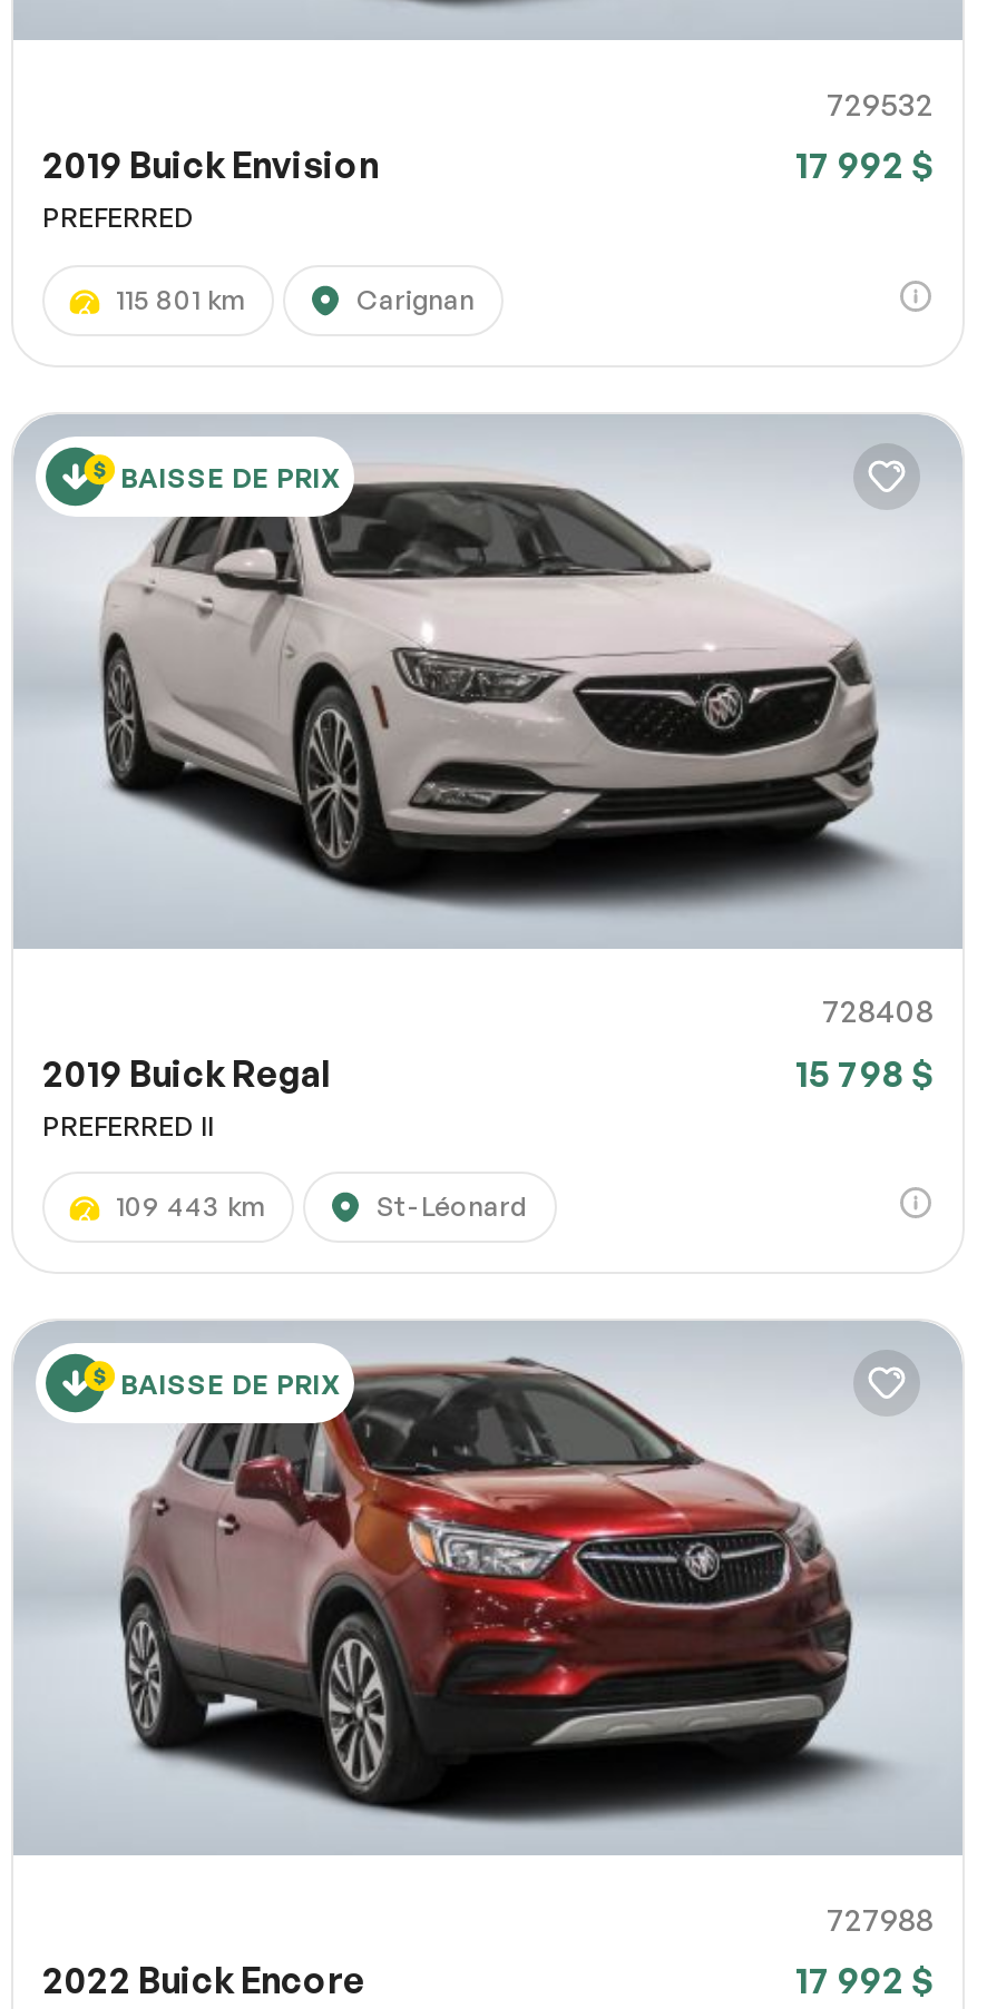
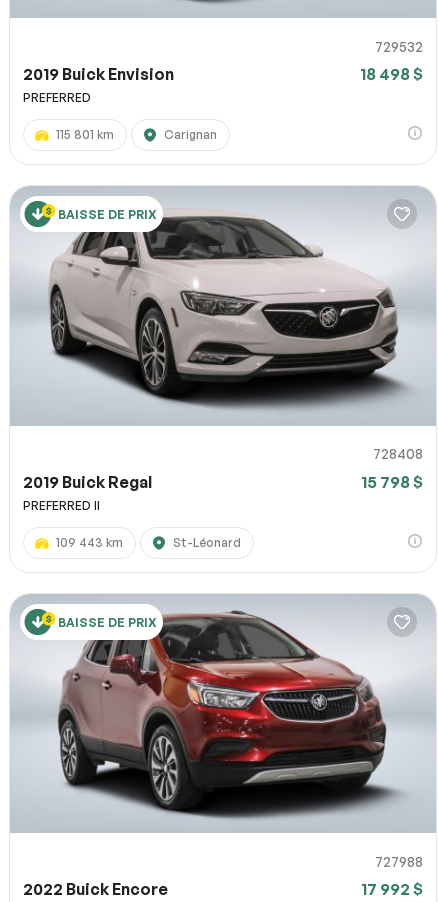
[795,143,934,188] 17 992 $ -> [360,64,423,84] 18 498 $

